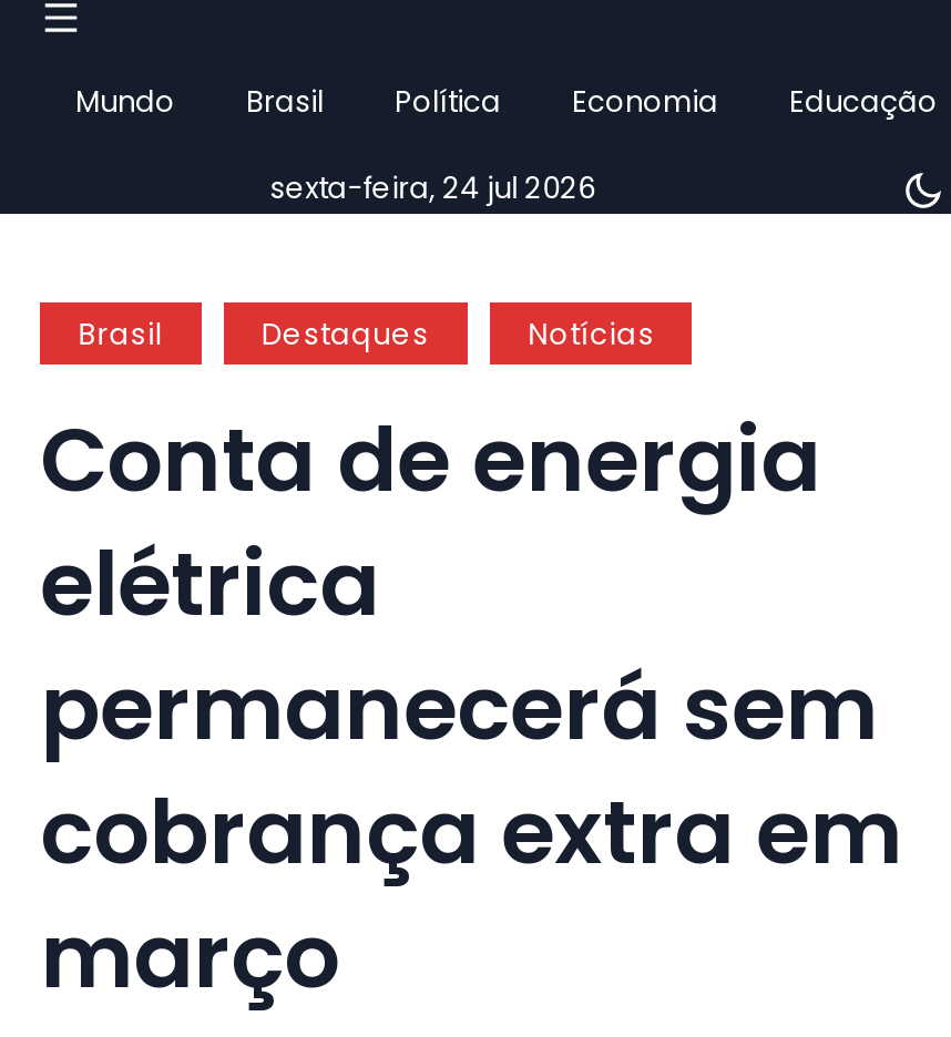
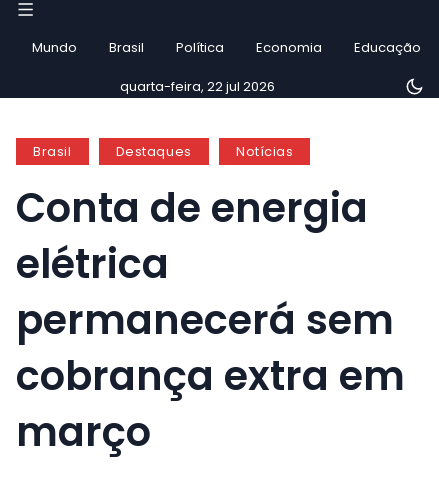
[270,168,595,210] sexta-feira, 24 jul 2026 -> [120,77,275,96] quarta-feira, 22 jul 2026

